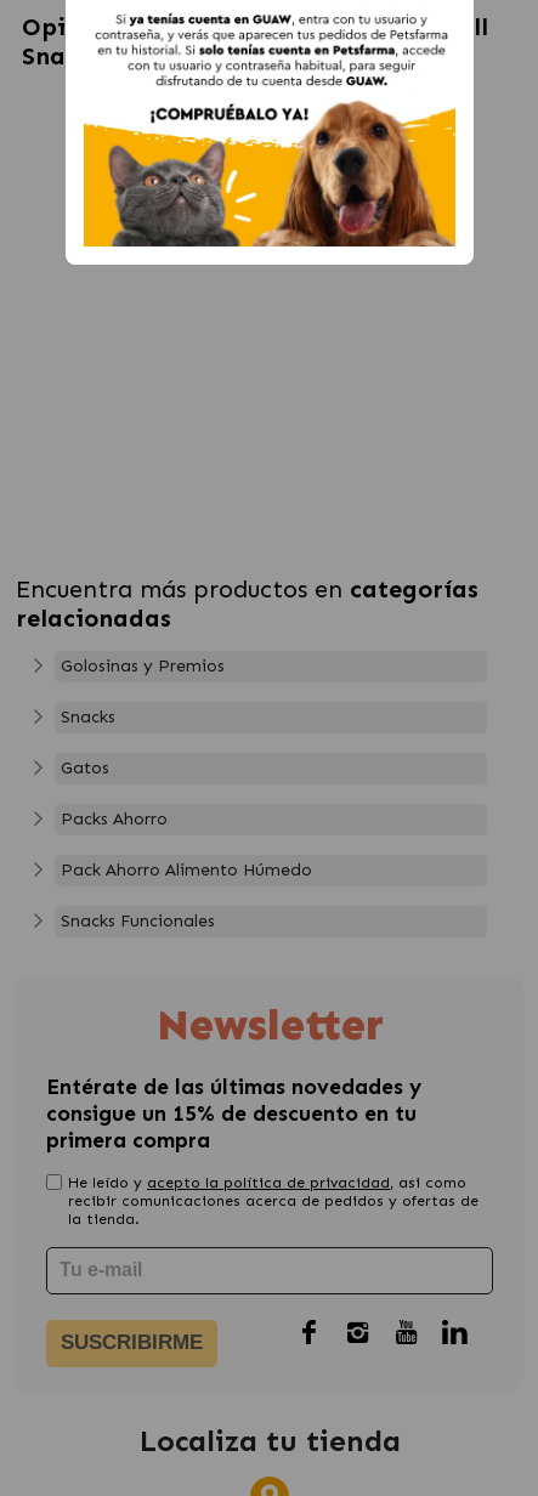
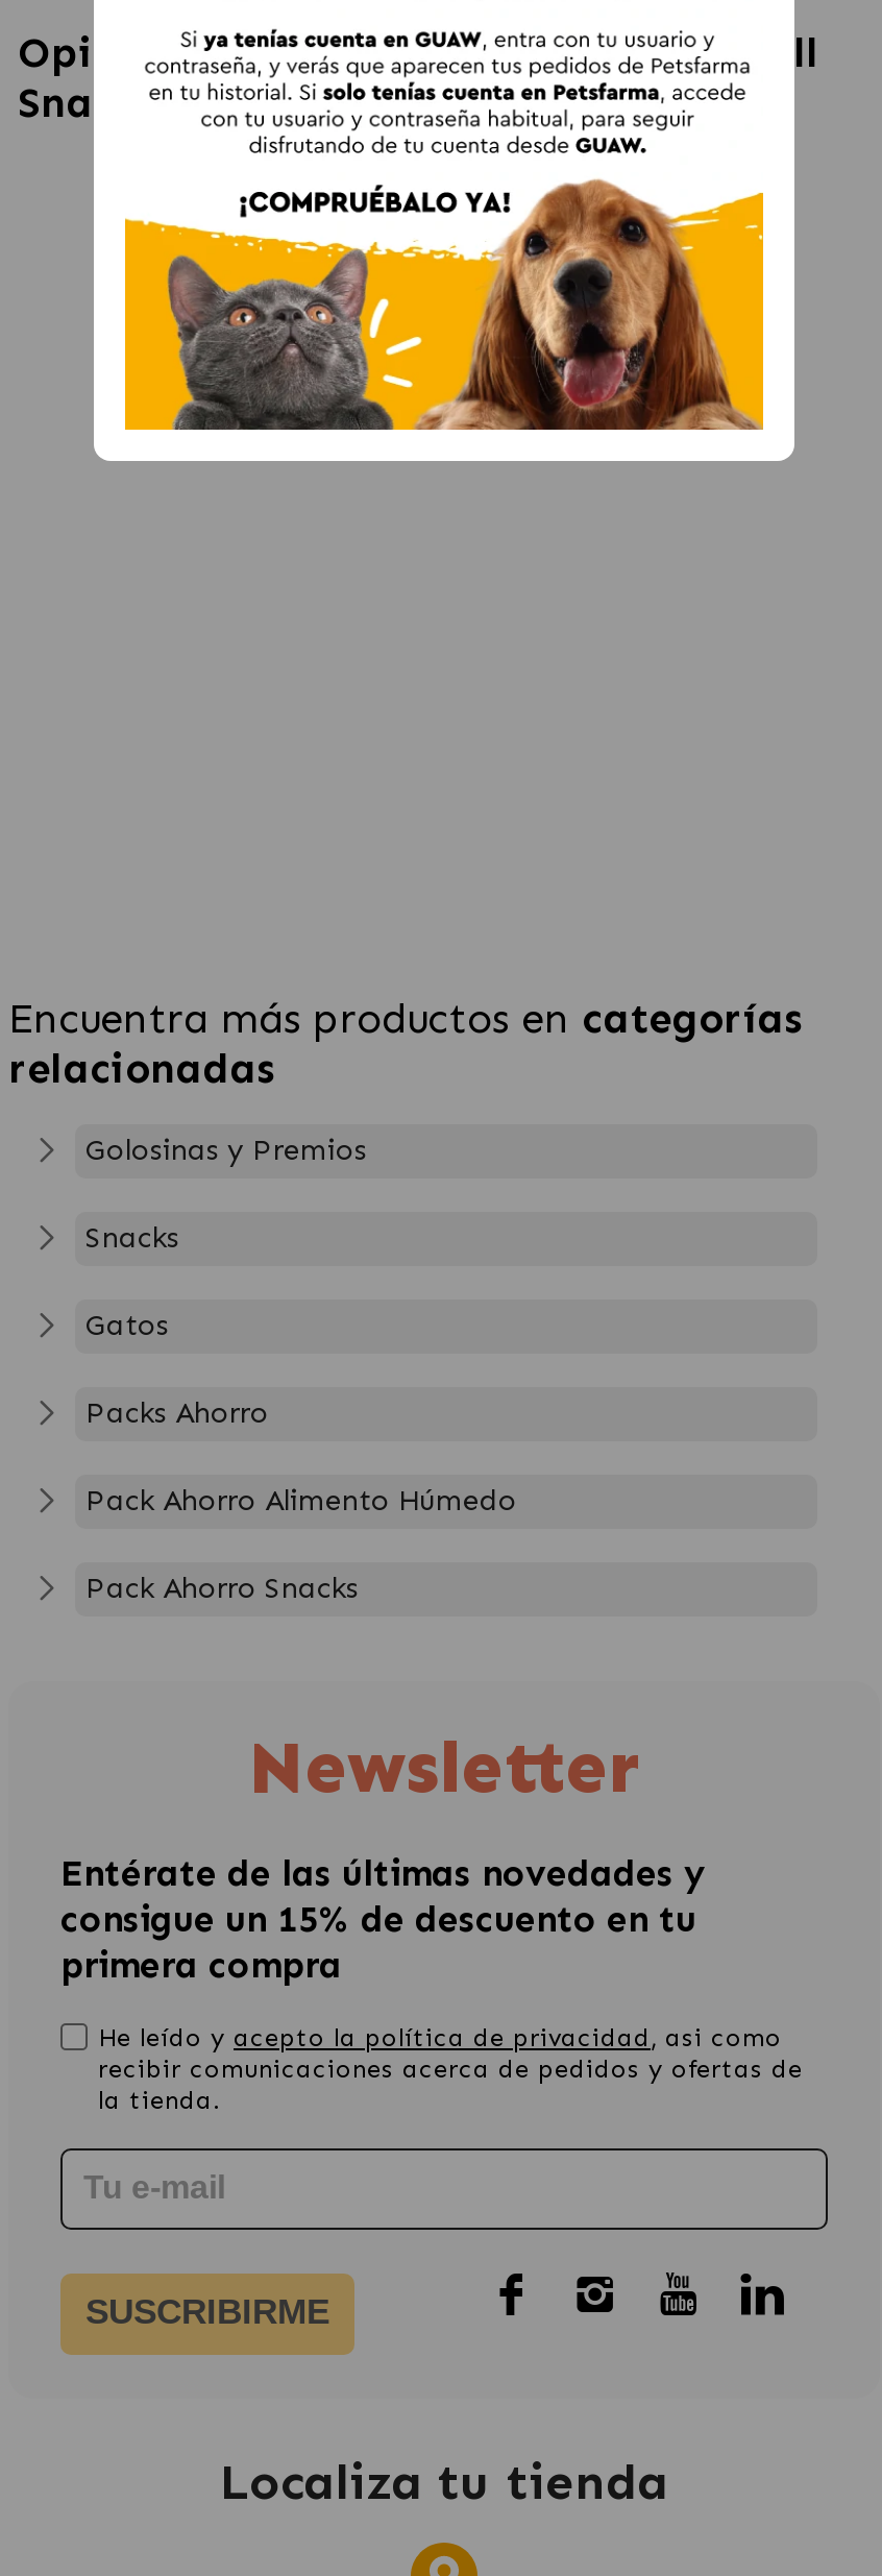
[61,910,215,931] Snacks Funcionales -> [85,1570,359,1606] Pack Ahorro Snacks

